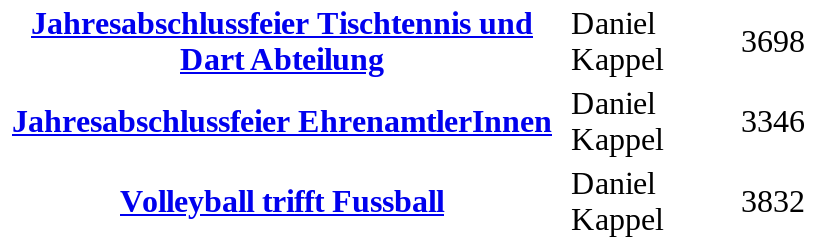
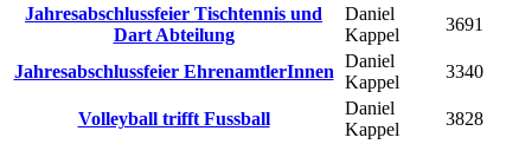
[741,25,805,59] 3698 -> [446,15,483,35] 3691
[741,105,805,139] 3346 -> [446,62,483,82] 3340
[741,185,805,219] 3832 -> [446,109,483,129] 3828

